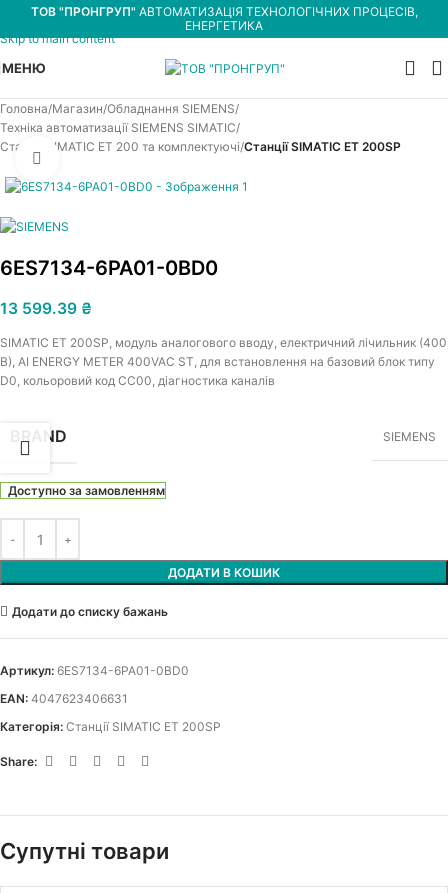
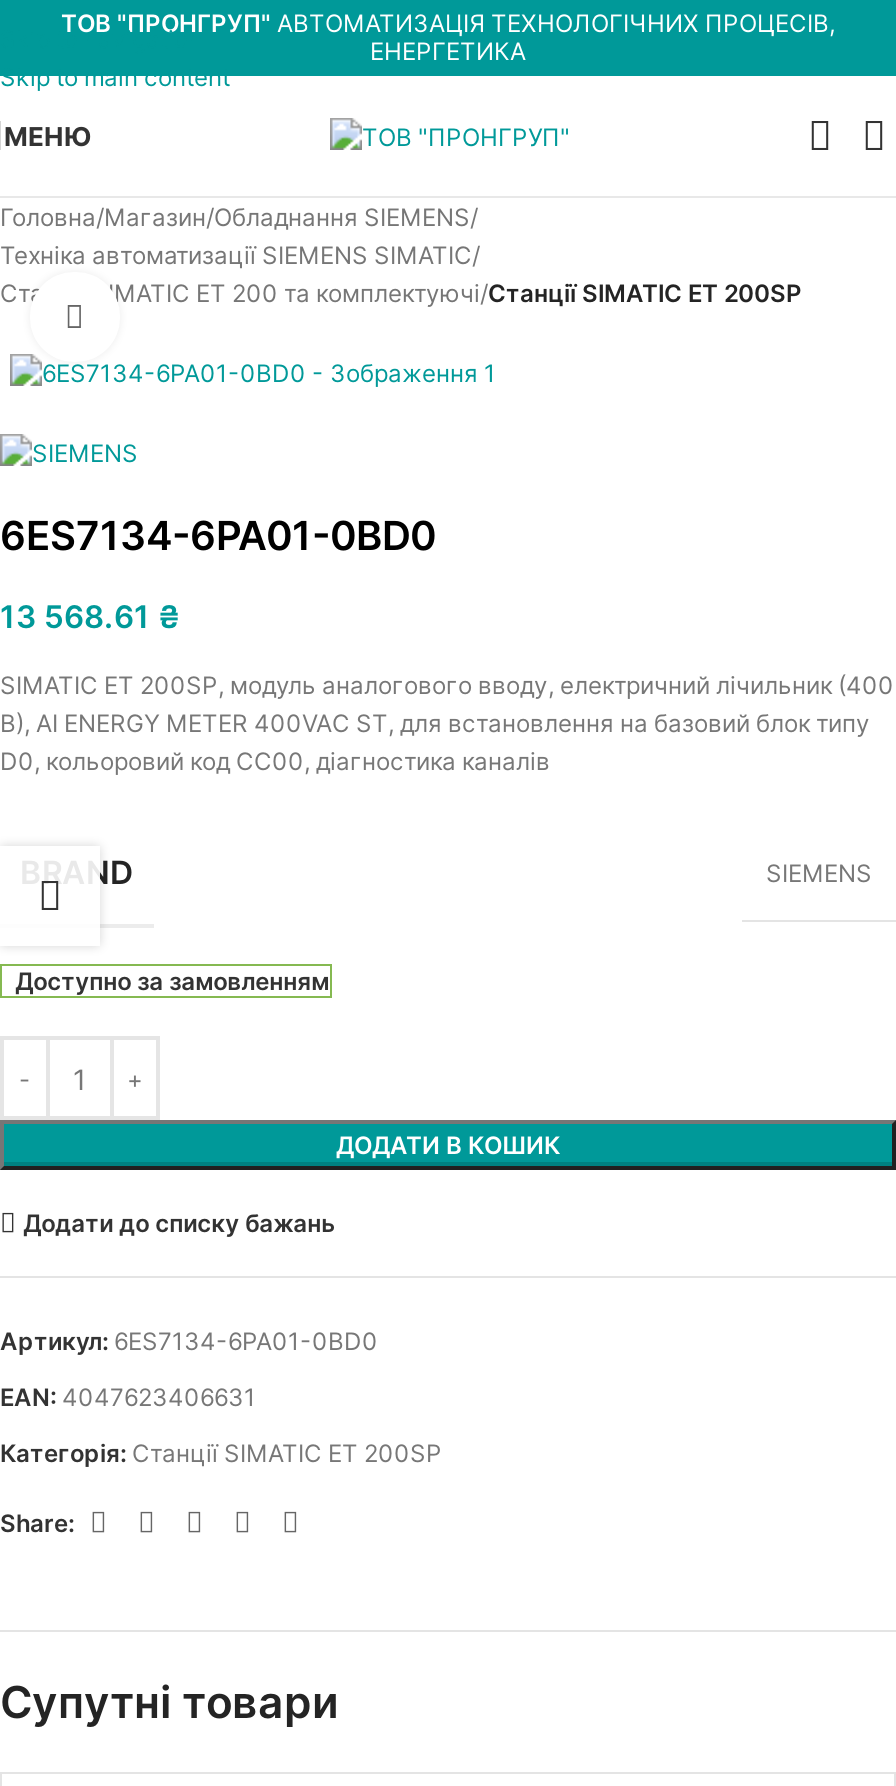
[0,299,92,318] 13 599.39 ₴ -> [0,599,180,637] 13 568.61 ₴

